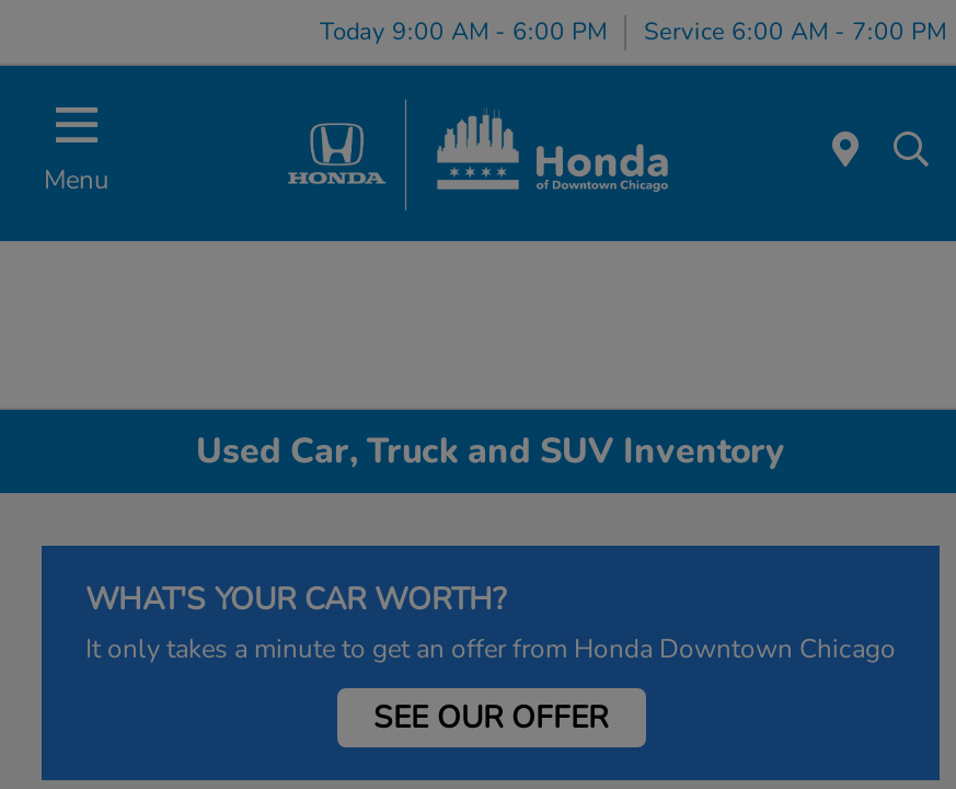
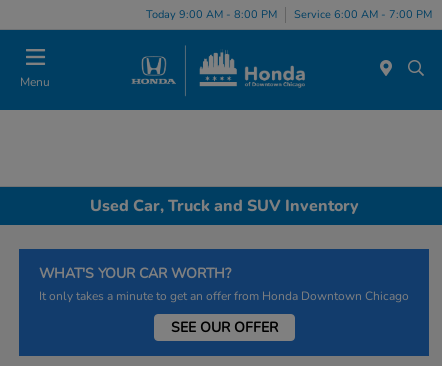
[320,14,946,47] Today 9:00 AM - 6:00 PM Service 6:00 AM - 7:00 PM -> [146,6,432,21] Today 9:00 AM - 8:00 PM Service 6:00 AM - 7:00 PM

